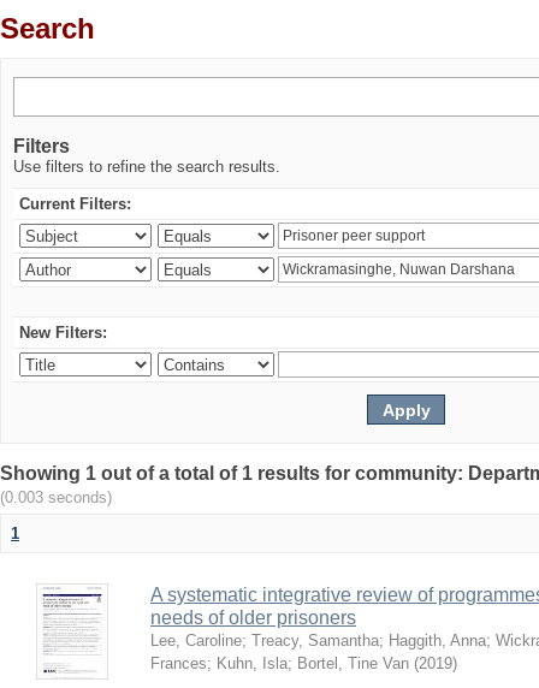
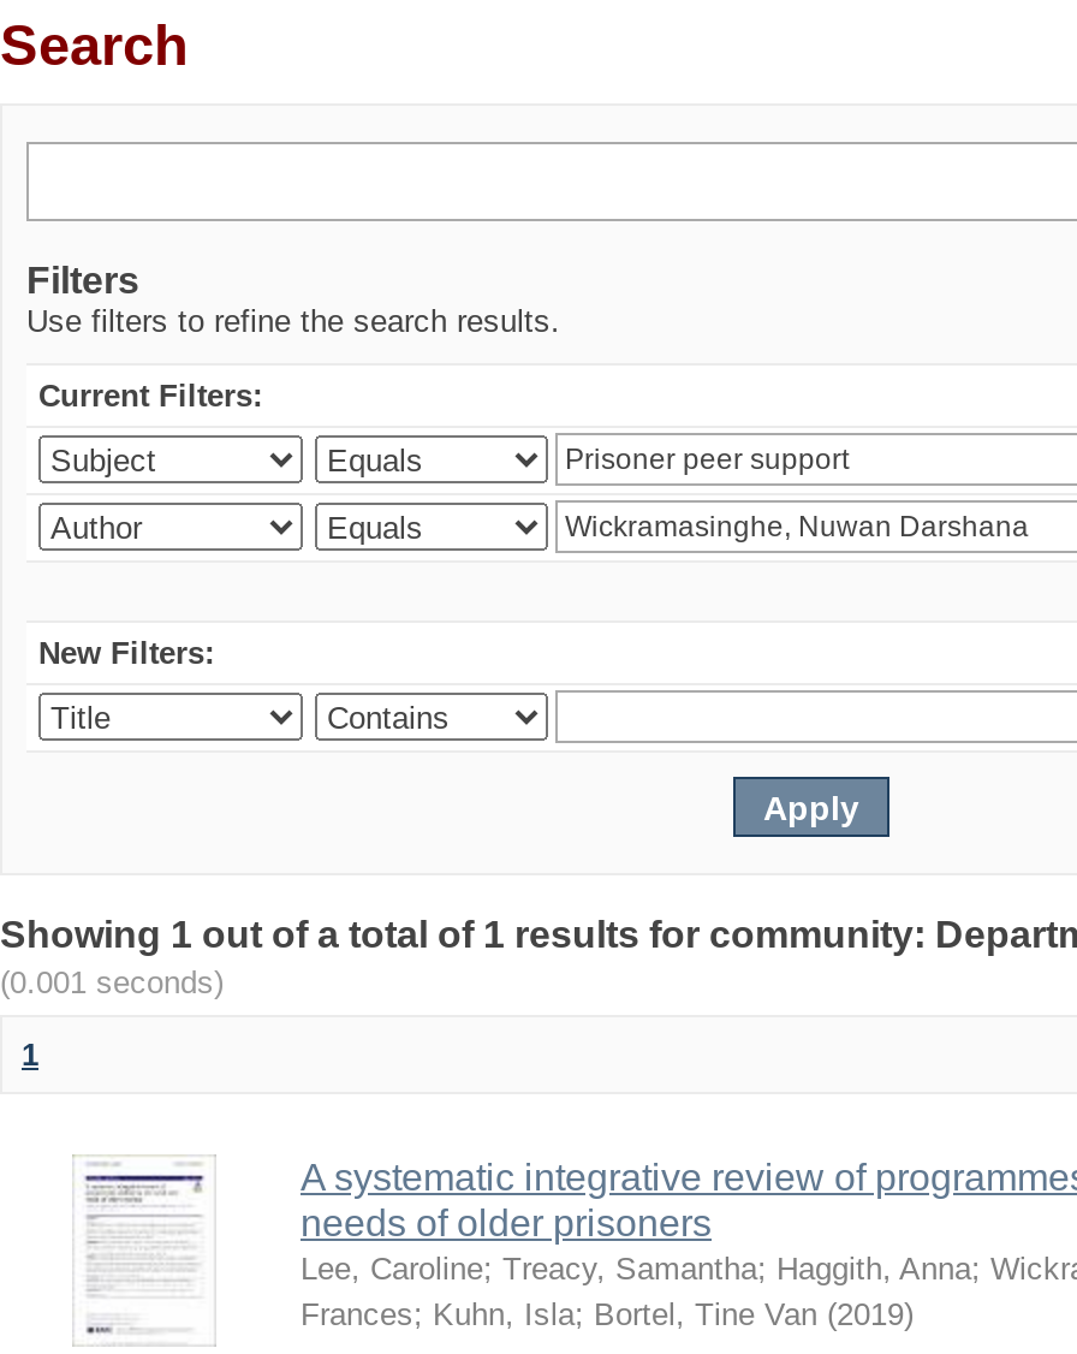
[0,488,112,506] (0.003 seconds) -> [0,964,224,1000] (0.001 seconds)

